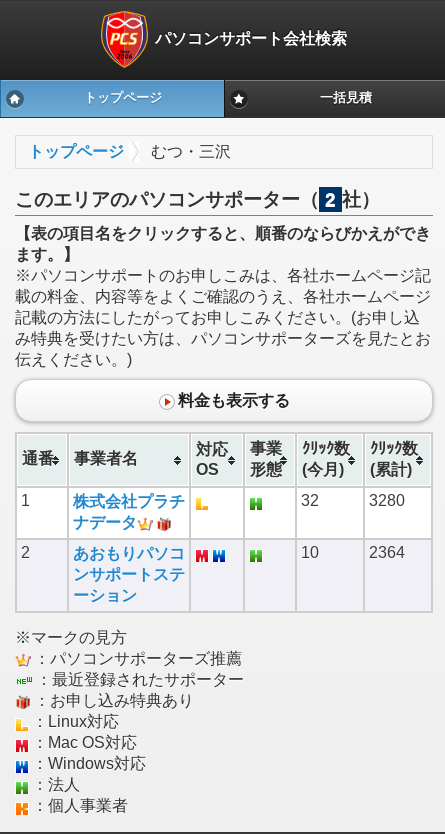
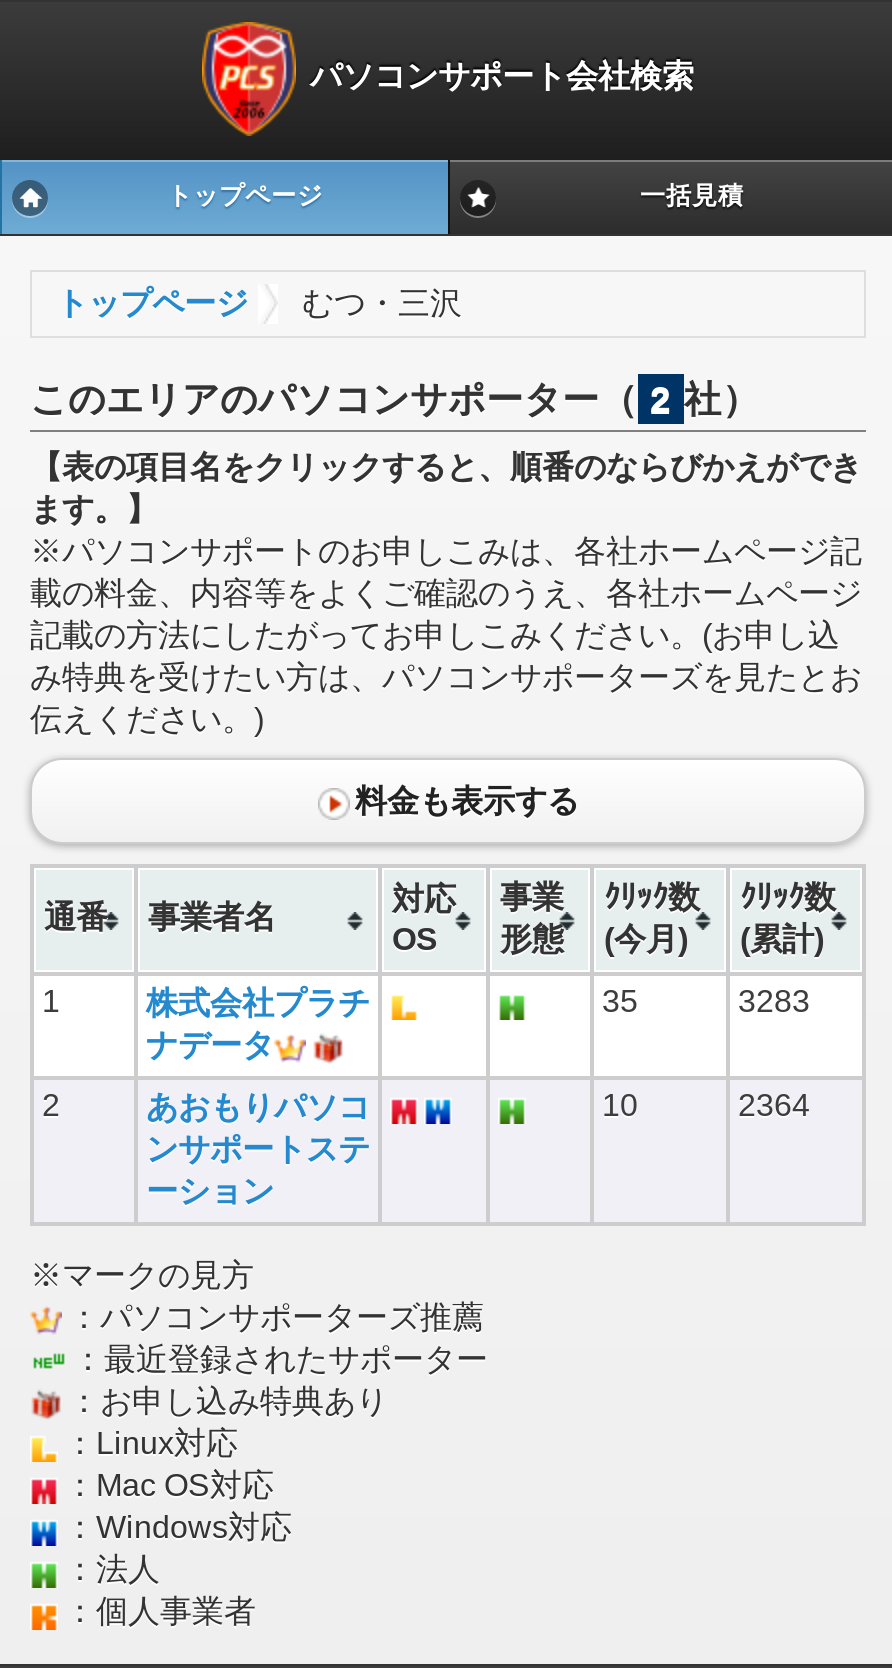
[301,492,319,509] 32 -> [602,985,638,1019] 35
[369,492,405,509] 3280 -> [738,985,810,1019] 3283

